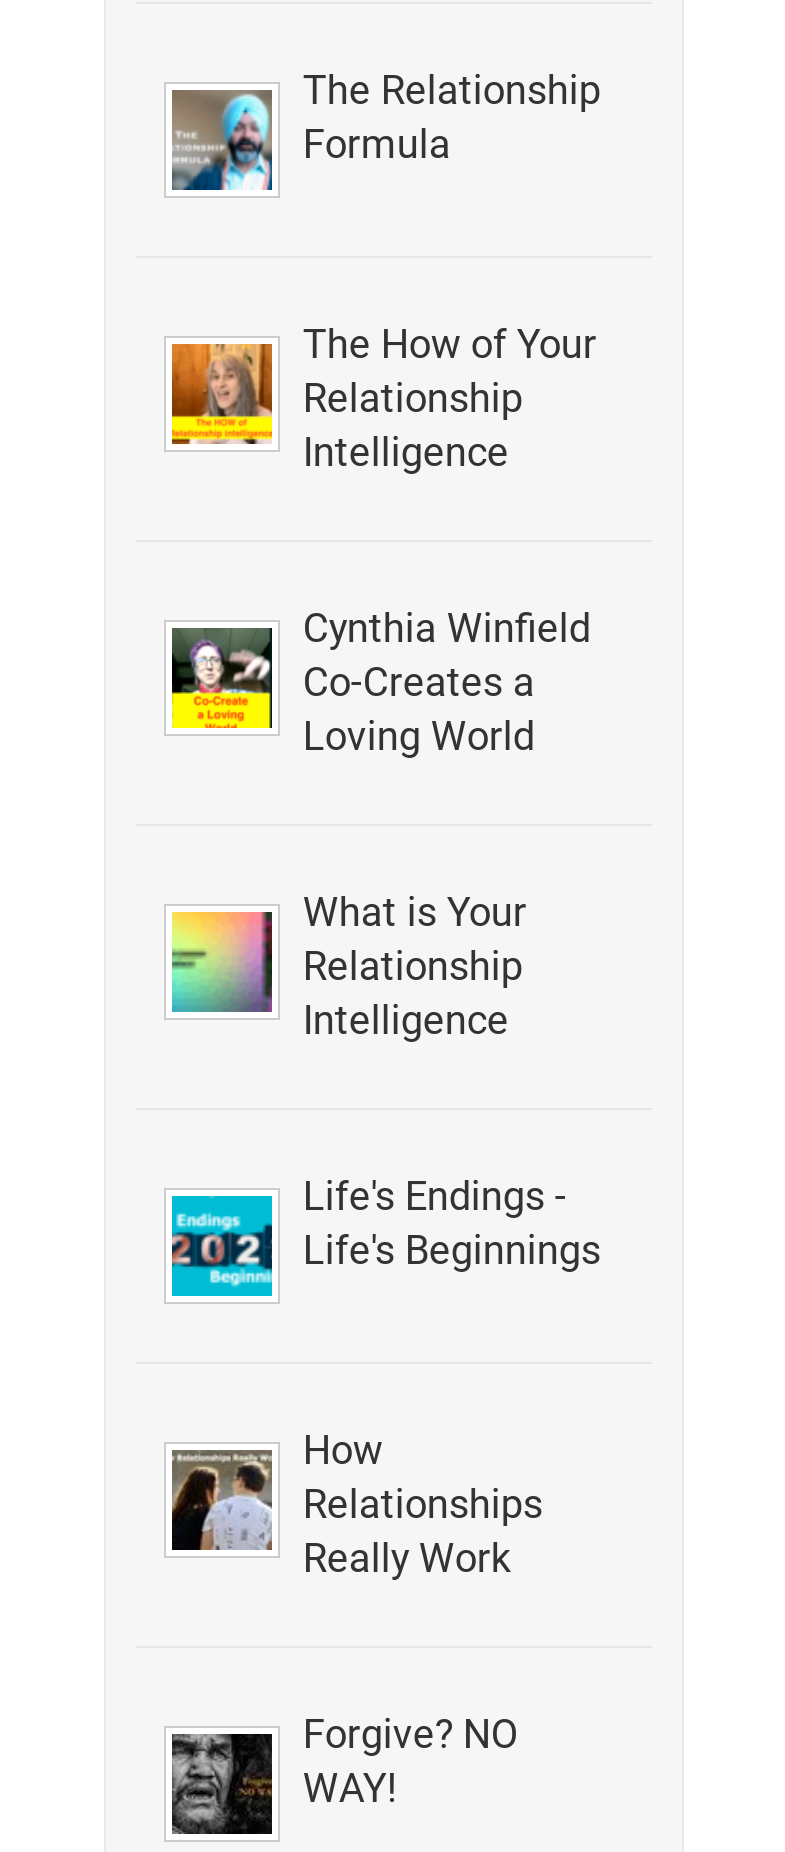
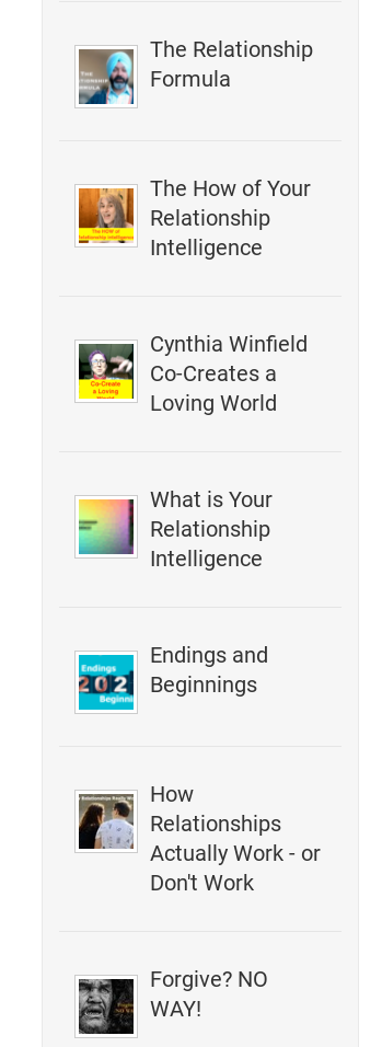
[303,1172,601,1274] Life's Endings - | Life's Beginnings -> [150,642,269,698] Endings and | Beginnings
[303,1534,511,1582] Really Work -> [150,840,321,896] Actually Work - or | Don't Work

